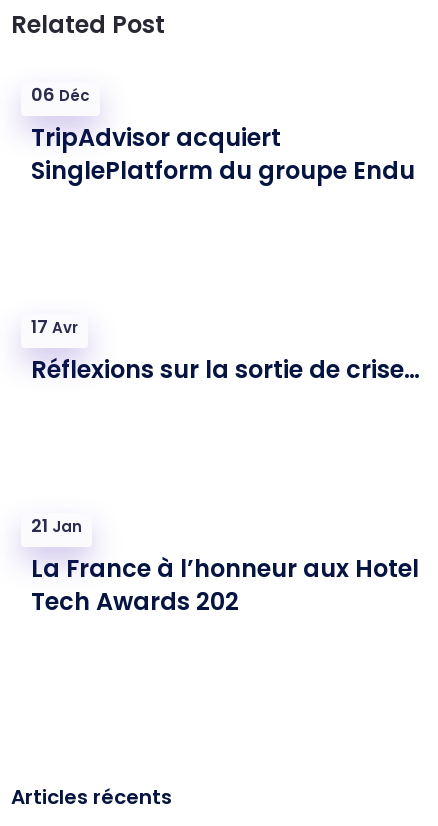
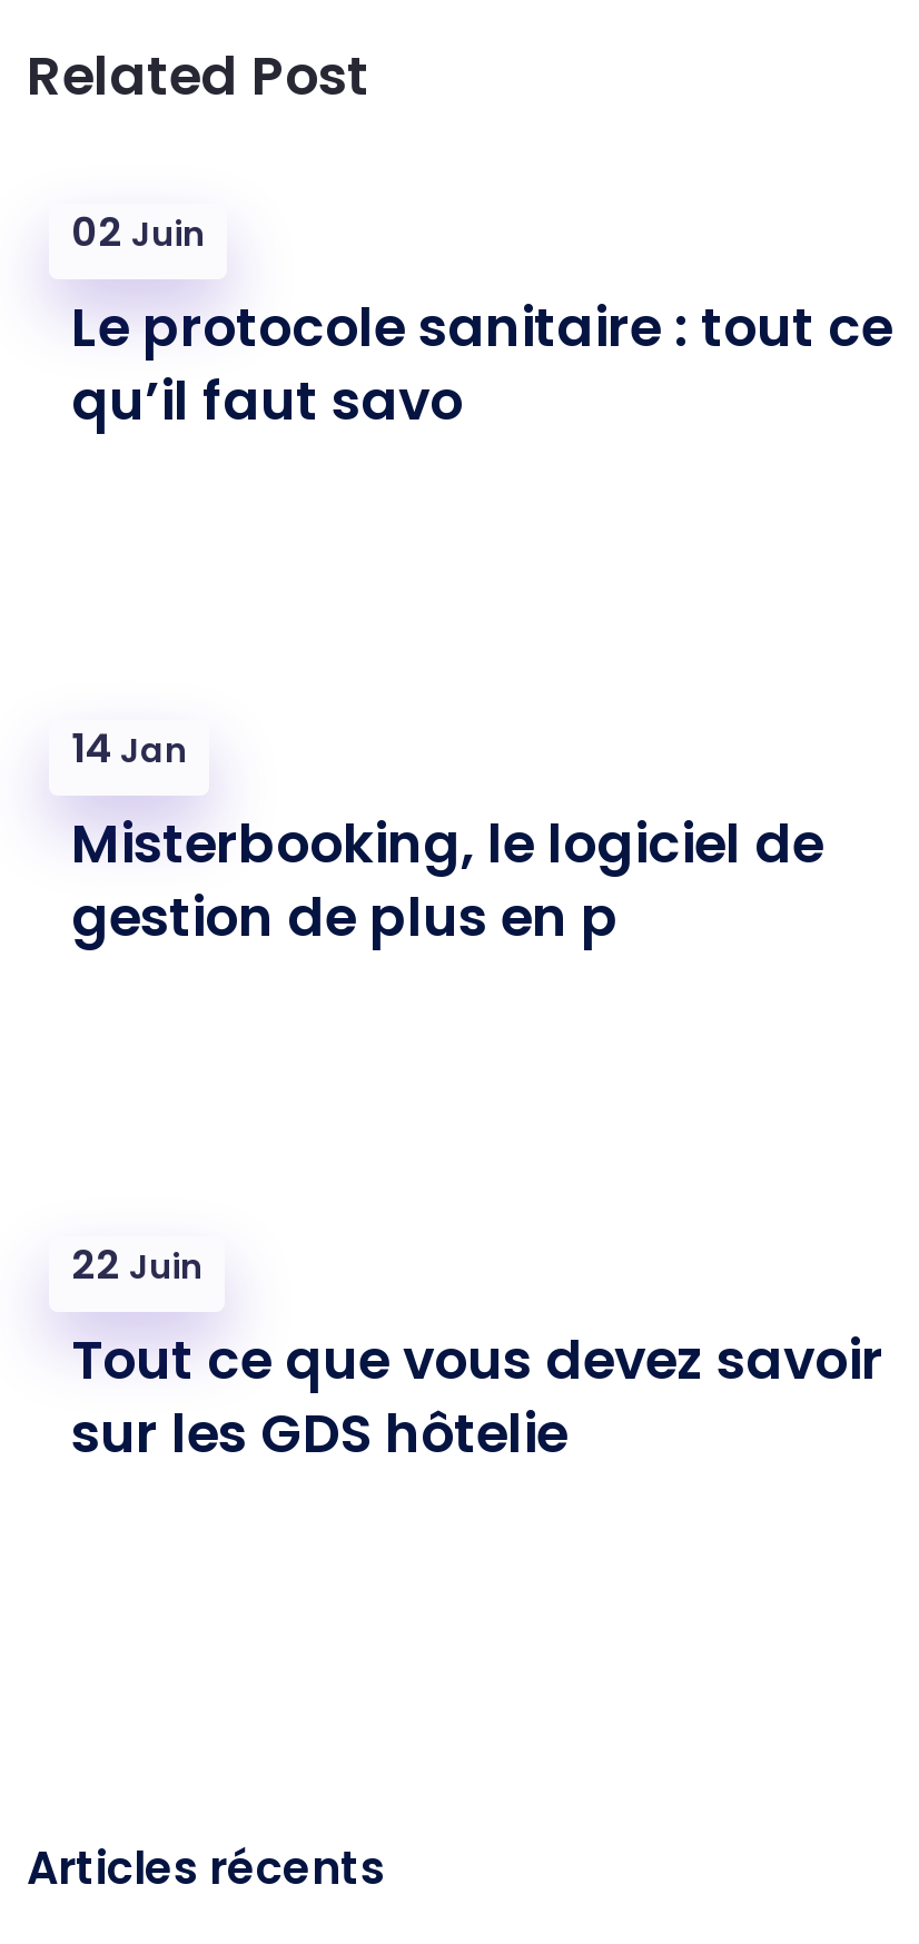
[31,82,415,187] 06 Déc | TripAdvisor acquiert | SinglePlatform du groupe Endu -> [71,204,892,437] 02 Juin | Le protocole sanitaire : tout ce | qu’il faut savo
[31,314,420,386] 17 Avr | Réflexions sur la sortie de crise… -> [71,720,823,954] 14 Jan | Misterbooking, le logiciel de | gestion de plus en p
[31,513,419,618] 21 Jan | La France à l’honneur aux Hotel | Tech Awards 202 -> [71,1236,883,1470] 22 Juin | Tout ce que vous devez savoir | sur les GDS hôtelie

